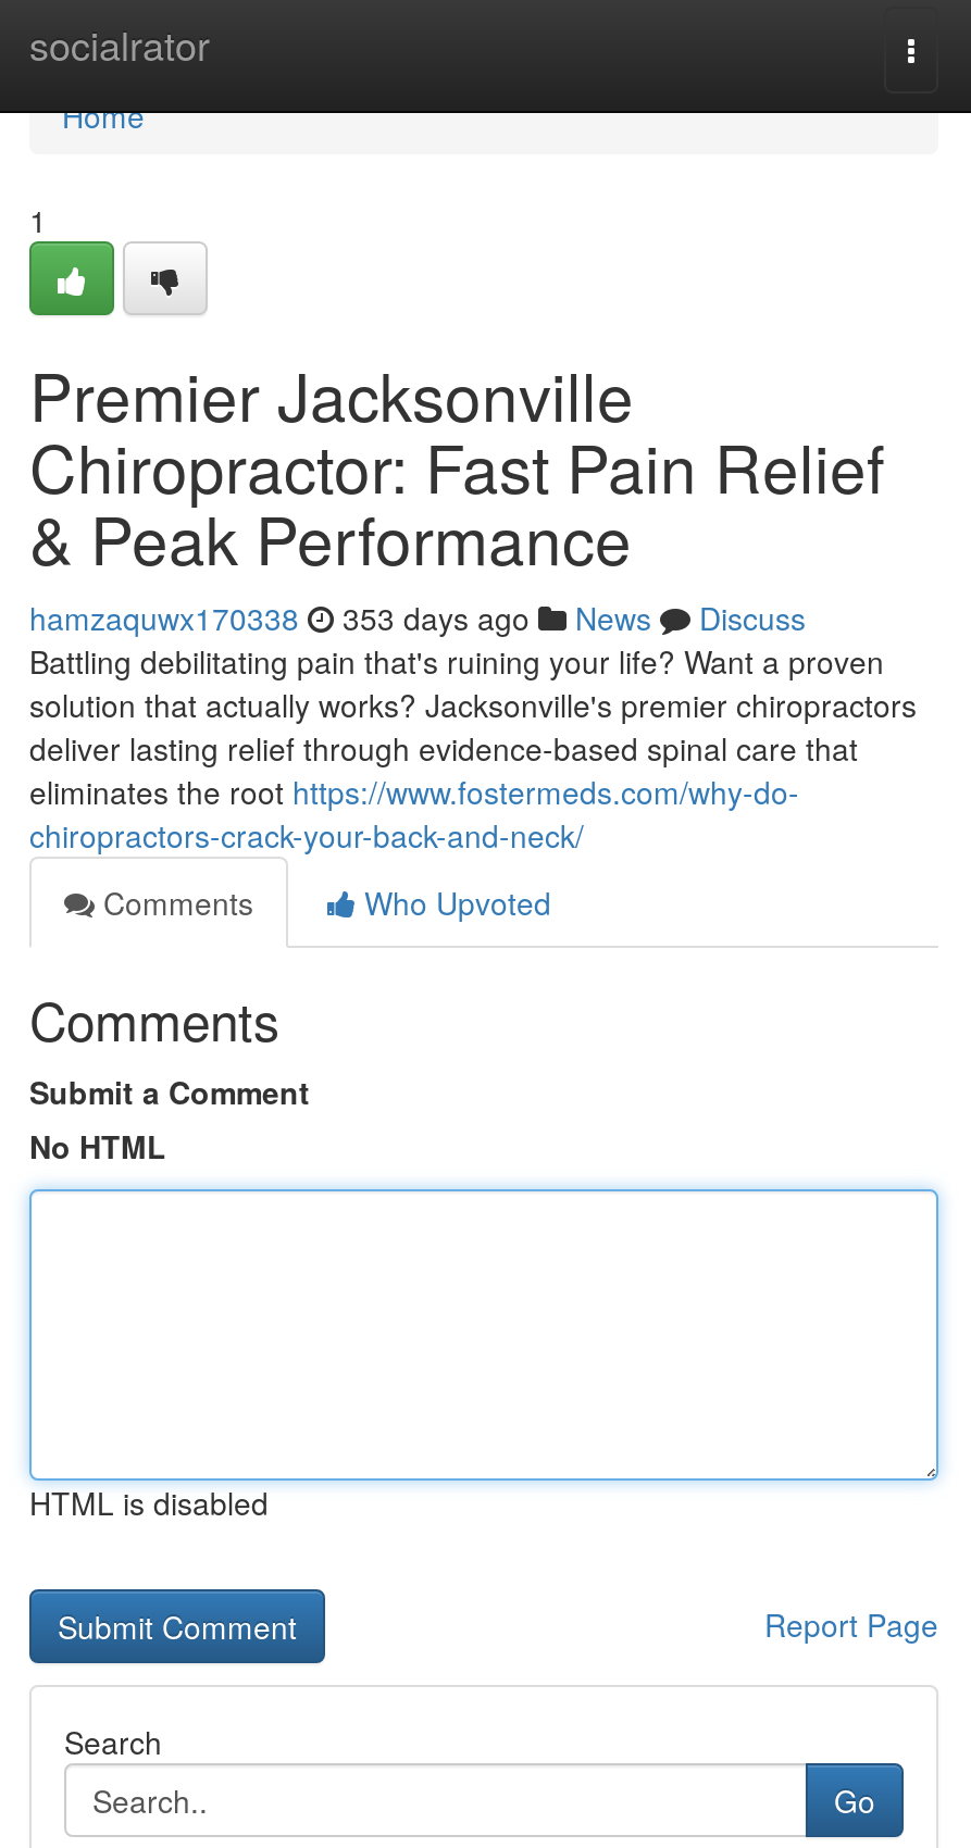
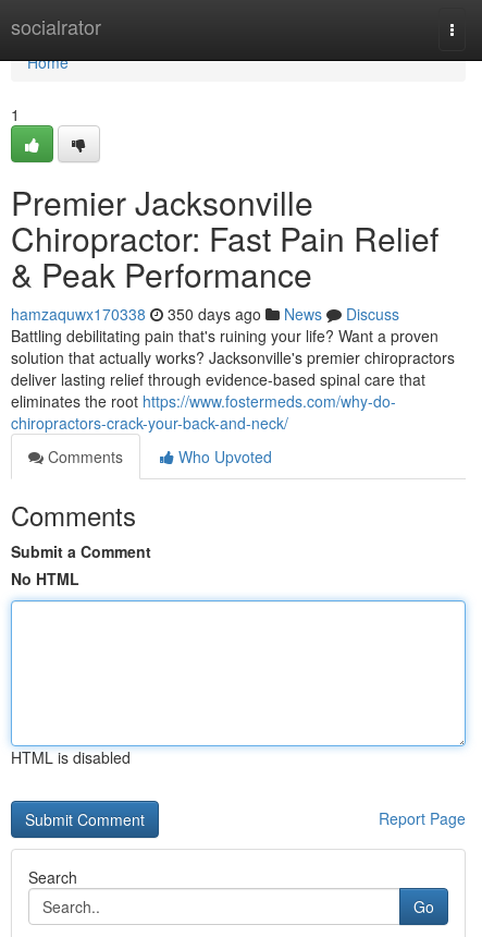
[29,596,806,639] hamzaquwx170338 353 days ago News Discuss -> [11,303,399,325] hamzaquwx170338 350 days ago News Discuss

